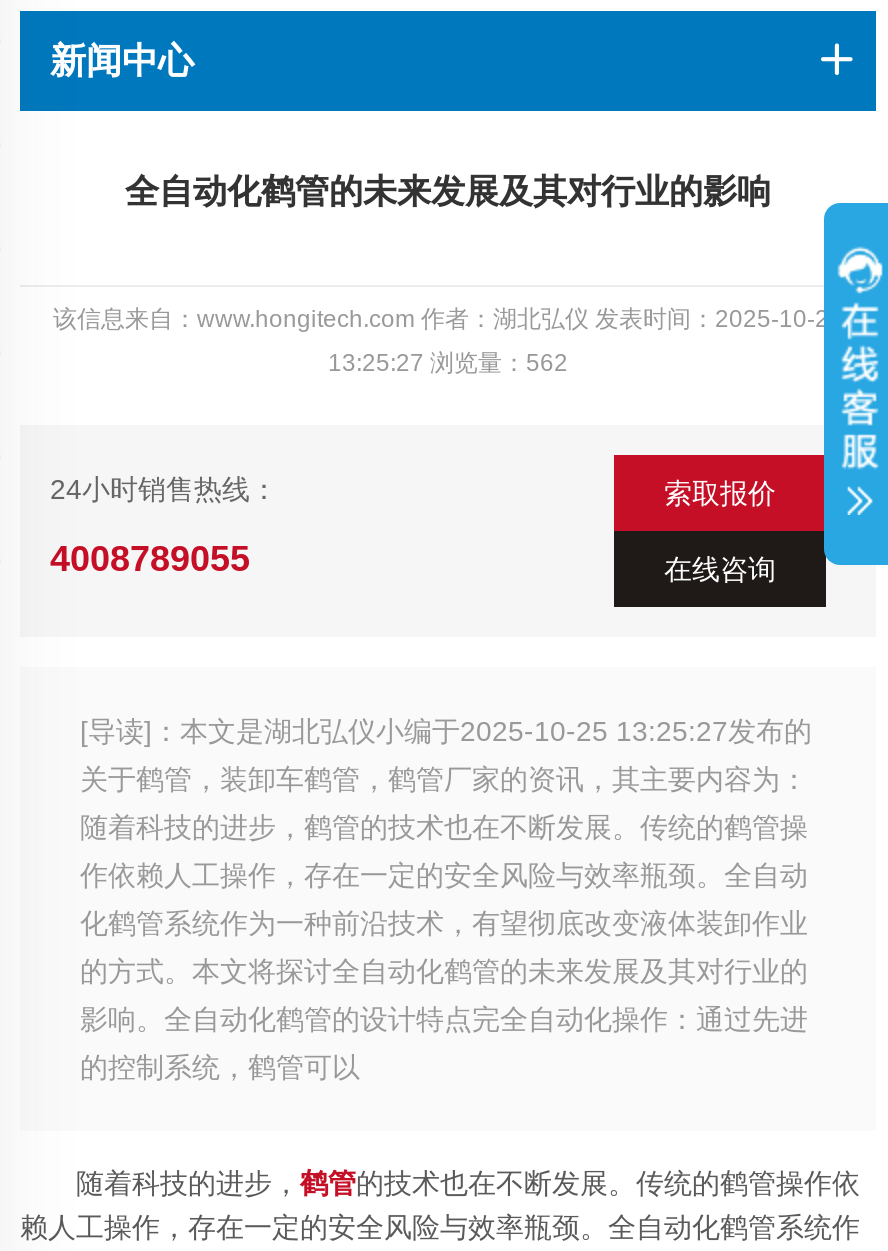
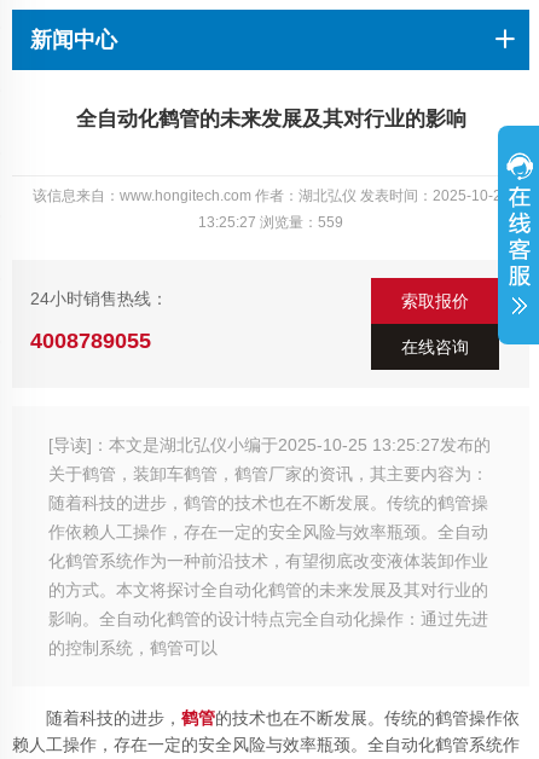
[328,349,568,377] 13:25:27 浏览量：562 -> [198,214,343,231] 13:25:27 浏览量：559

